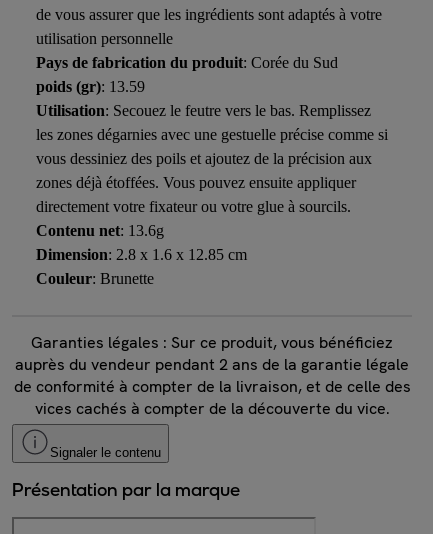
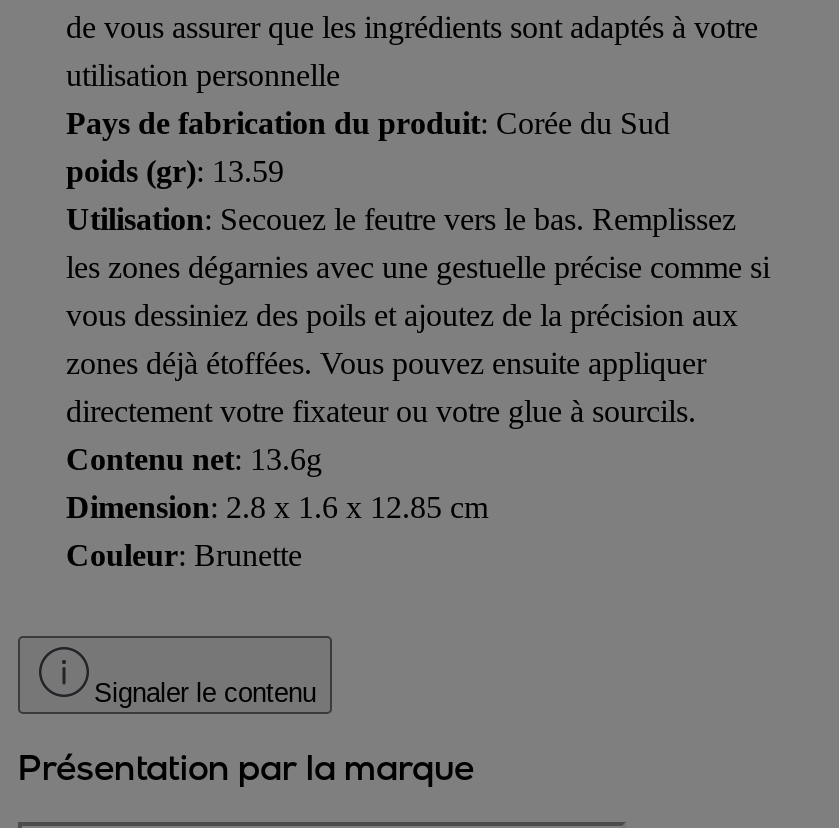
[13,332,410,419] Garanties légales : Sur ce produit, vous bénéficiez | auprès du vendeur pendant 2 ans de la garantie légale | de conformité à compter de la livraison, et de celle des | vices cachés à compter de la découverte du vice. -> none

